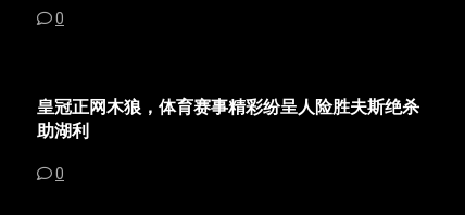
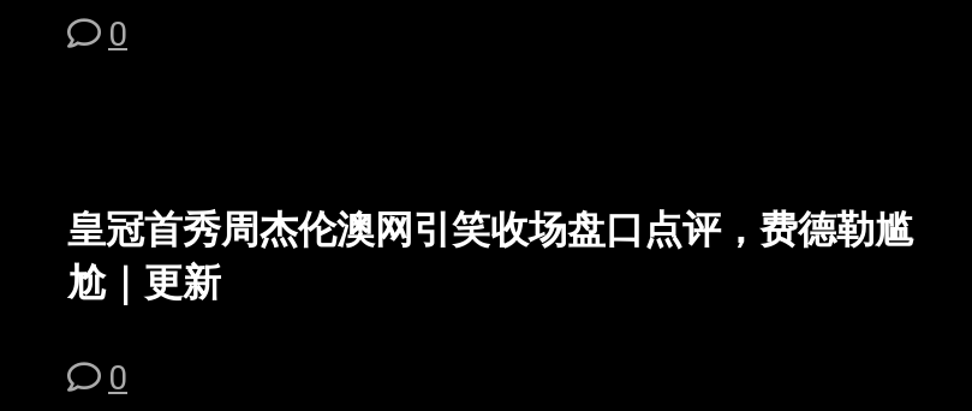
[37,100,419,141] 皇冠正网木狼，体育赛事精彩纷呈人险胜夫斯绝杀 | 助湖利 -> [67,213,913,305] 皇冠首秀周杰伦澳网引笑收场盘口点评，费德勒尴 | 尬｜更新

